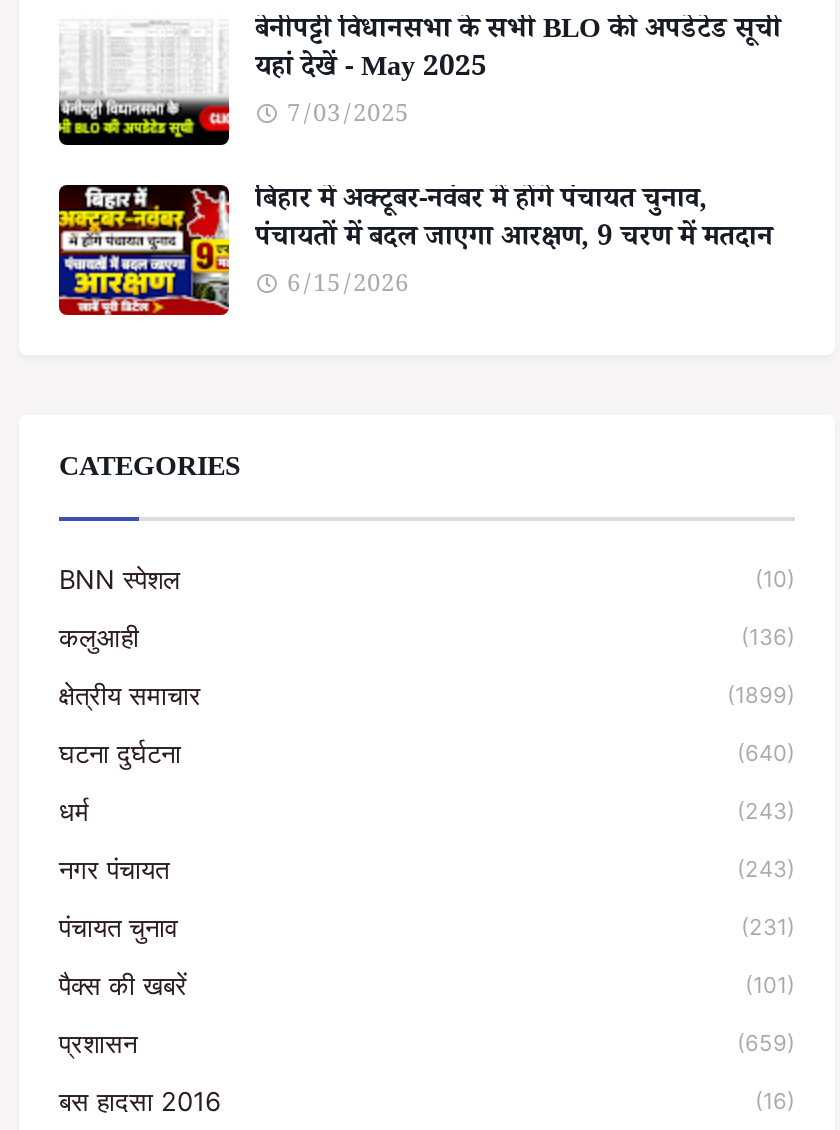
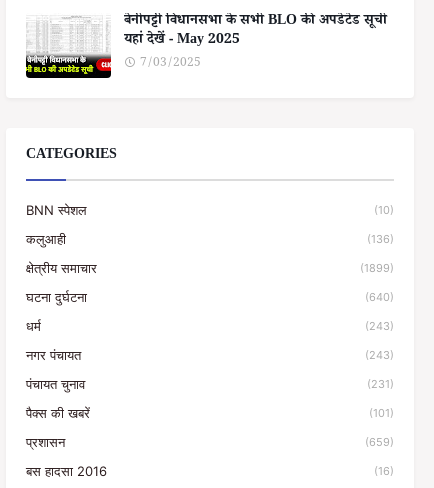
[57,181,773,317] [image] | बिहार में अक्टूबर-नवंबर में होंगे पंचायत चुनाव, | पंचायतों में बदल जाएगा आरक्षण, 9 चरण में मतदान | 6/15/2026 -> none

